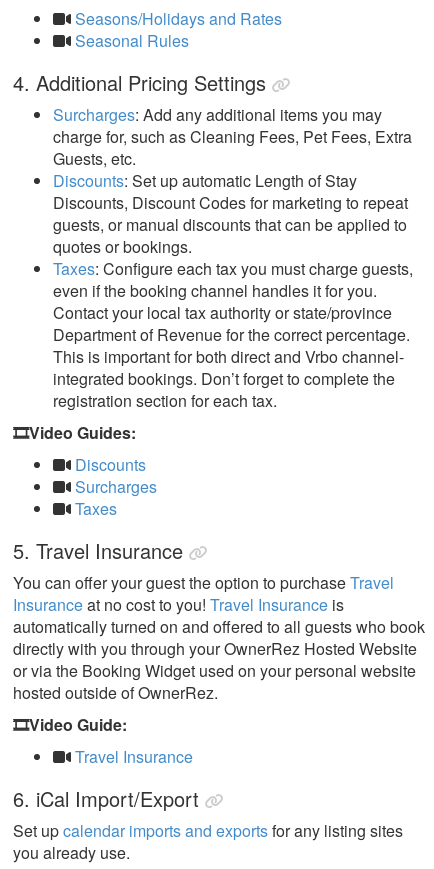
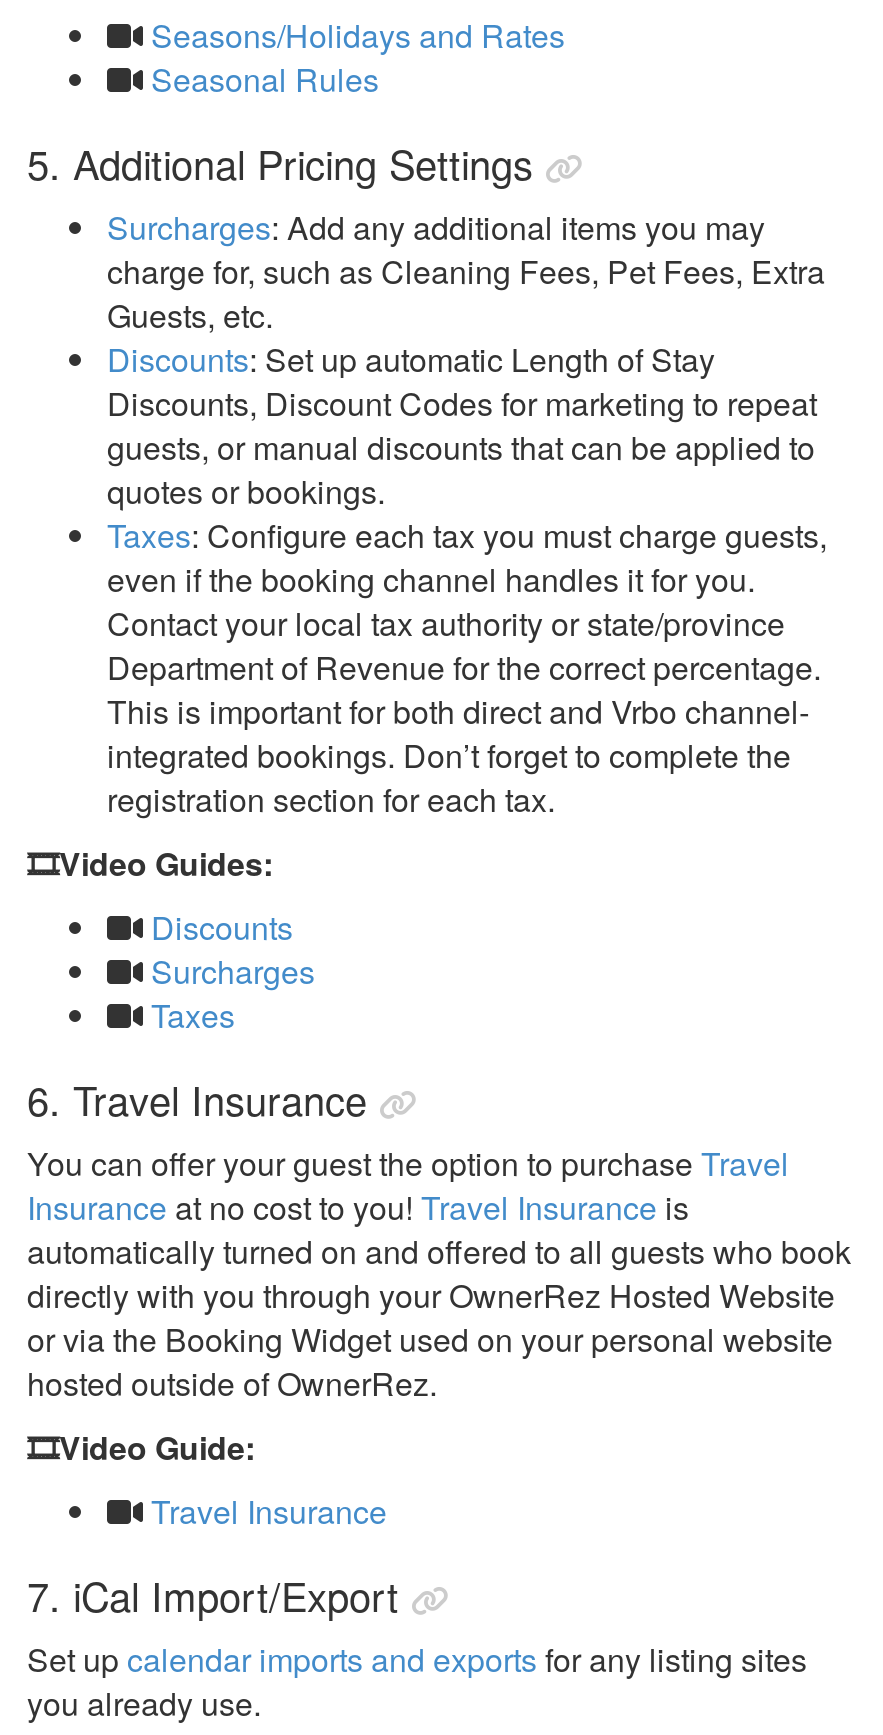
[13,68,266,97] 4. Additional Pricing Settings -> [27,134,533,192] 5. Additional Pricing Settings
[13,536,183,565] 5. Travel Insurance -> [27,1070,367,1128] 6. Travel Insurance
[13,784,199,813] 6. iCal Import/Export -> [27,1566,399,1624] 7. iCal Import/Export

